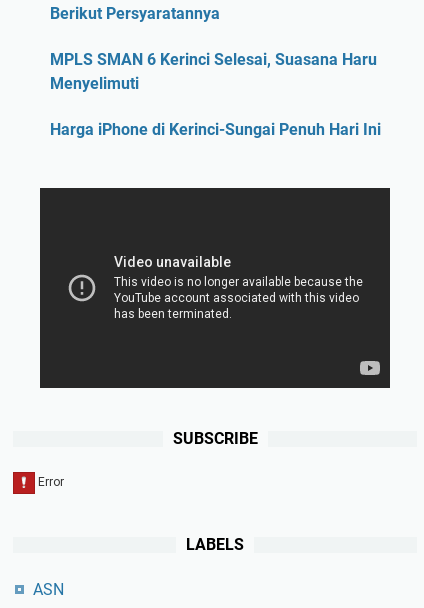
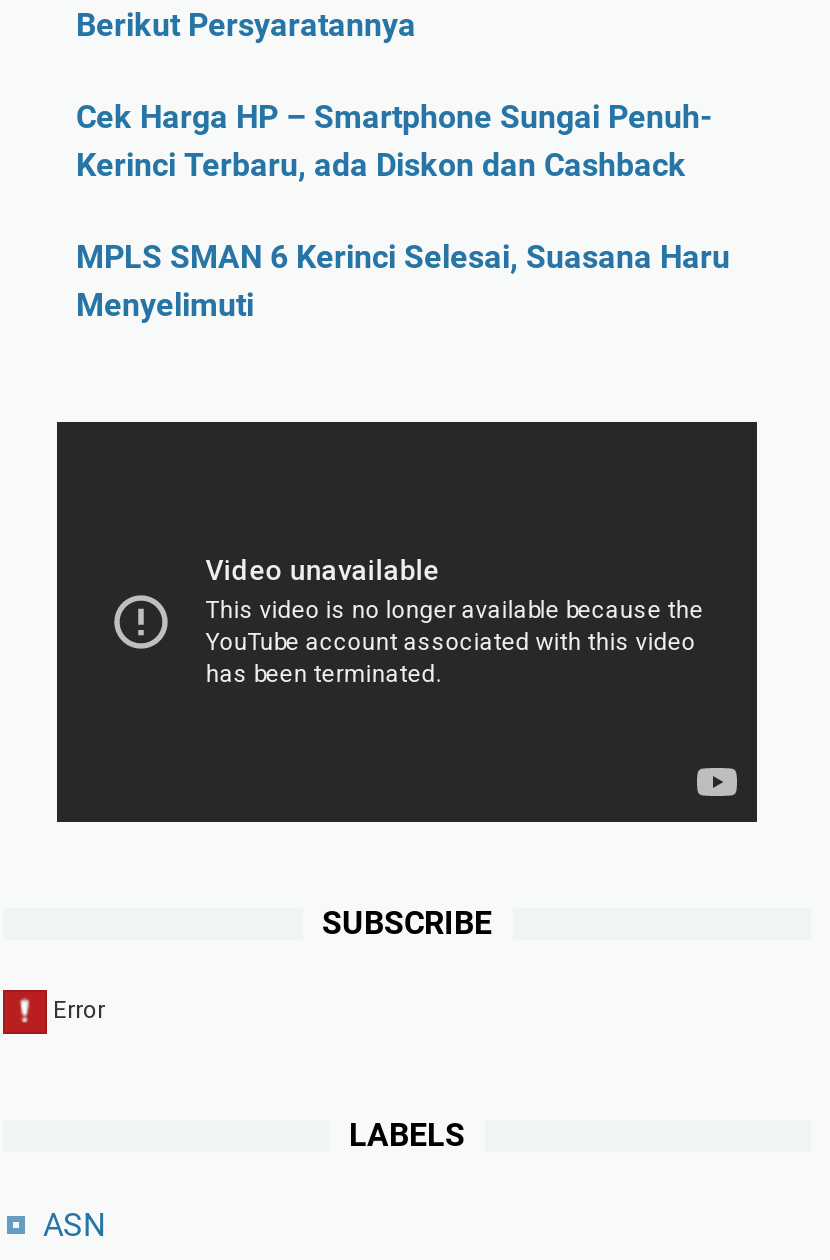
none -> [76,99,712,185] Cek Harga HP – Smartphone Sungai Penuh- | Kerinci Terbaru, ada Diskon dan Cashback
moved [49,50,376,93] -> [76,239,730,325]: MPLS SMAN 6 Kerinci Selesai, Suasana Haru | Menyelimuti
[49,120,380,139] Harga iPhone di Kerinci-Sungai Penuh Hari Ini -> none

